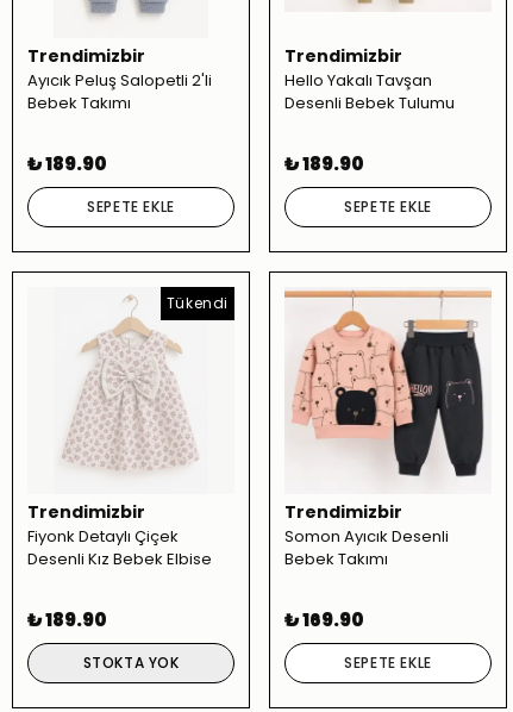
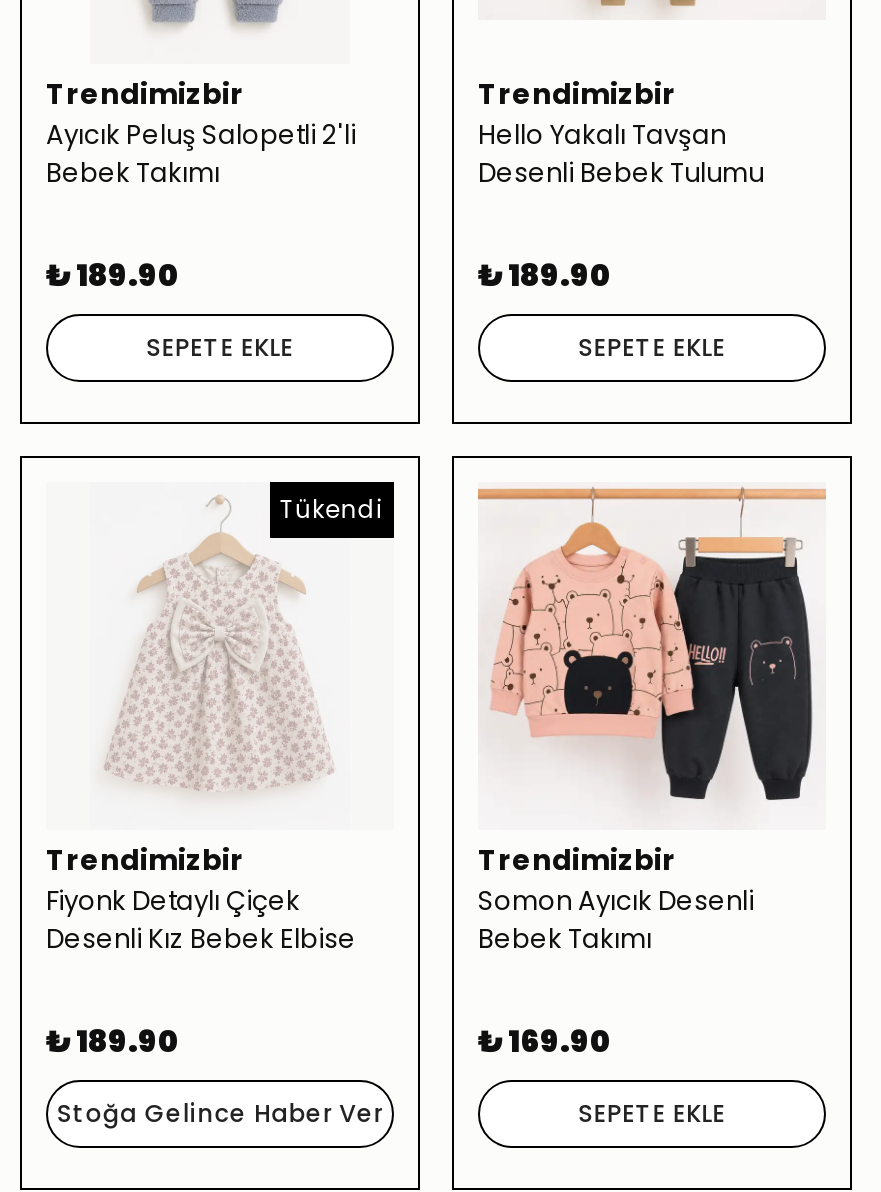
[83,652,179,673] STOKTA YOK -> [57,1096,383,1130] Stoğa Gelince Haber Ver

